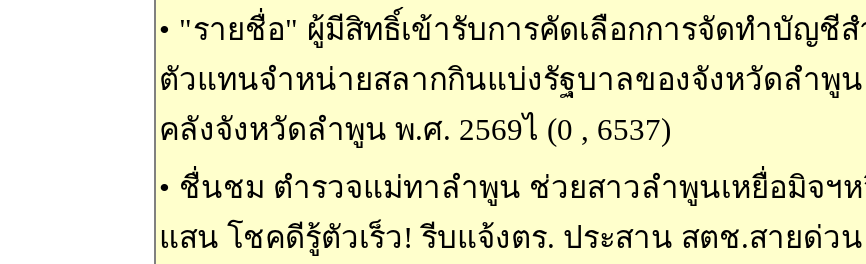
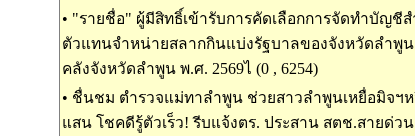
[159,111,671,145] คลังจังหวัดลำพูน พ.ศ. 2569ไ (0 , 6537) -> [61,60,317,77] คลังจังหวัดลำพูน พ.ศ. 2569ไ (0 , 6254)

